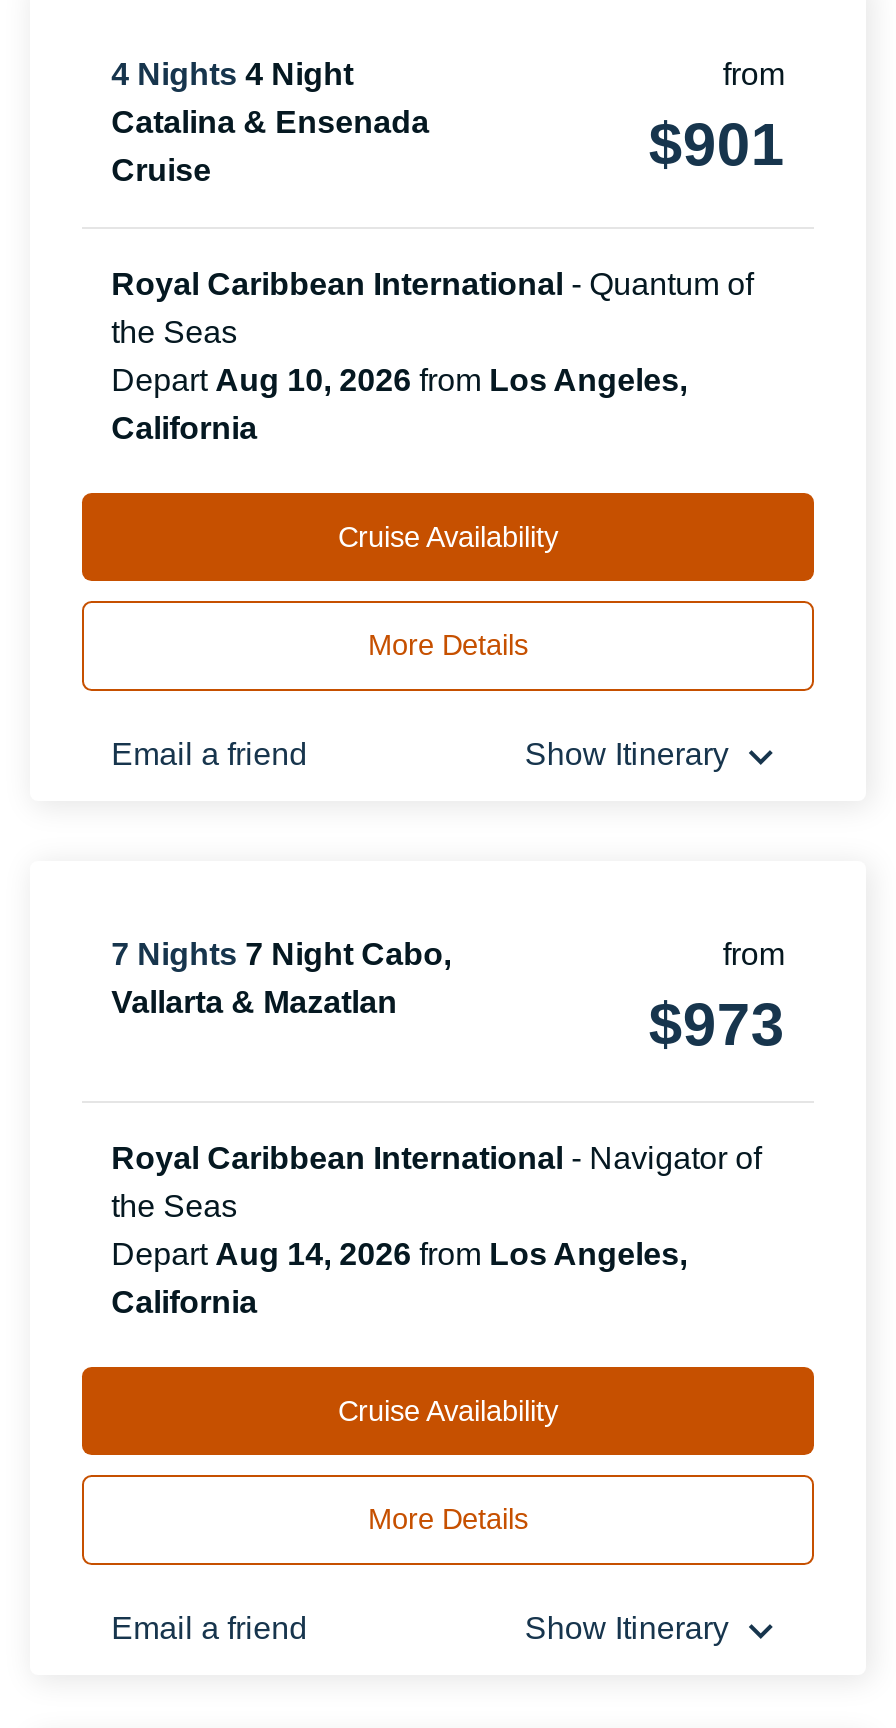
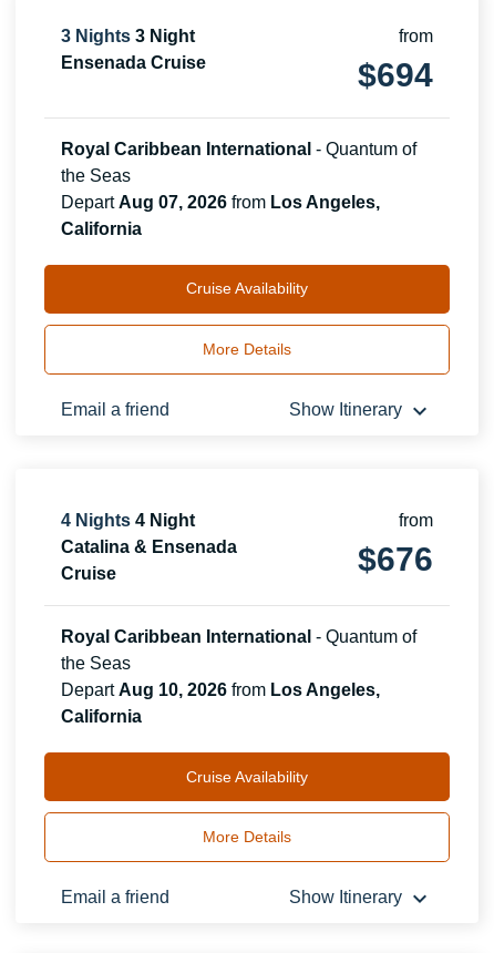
moved [111,57,429,187] -> [60,511,237,583]: 4 Nights 4 Night | Catalina & Ensenada | Cruise
none -> [60,27,206,72] 3 Nights 3 Night | Ensenada Cruise
[649,111,785,177] $901 -> [358,57,434,93] $694
none -> [60,193,379,212] Depart Aug 07, 2026 from Los Angeles,
moved [111,363,687,397] -> [60,681,379,700]: Depart Aug 10, 2026 from Los Angeles,
[111,938,451,1020] 7 Nights 7 Night Cabo, | Vallarta & Mazatlan -> none
[649,992,785,1058] $973 -> [358,541,434,578] $676
[111,1142,761,1176] Royal Caribbean International - Navigator of -> [60,628,416,646] Royal Caribbean International - Quantum of
[111,1238,687,1272] Depart Aug 14, 2026 from Los Angeles, -> none

